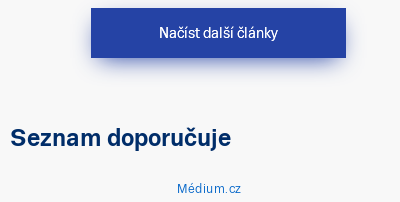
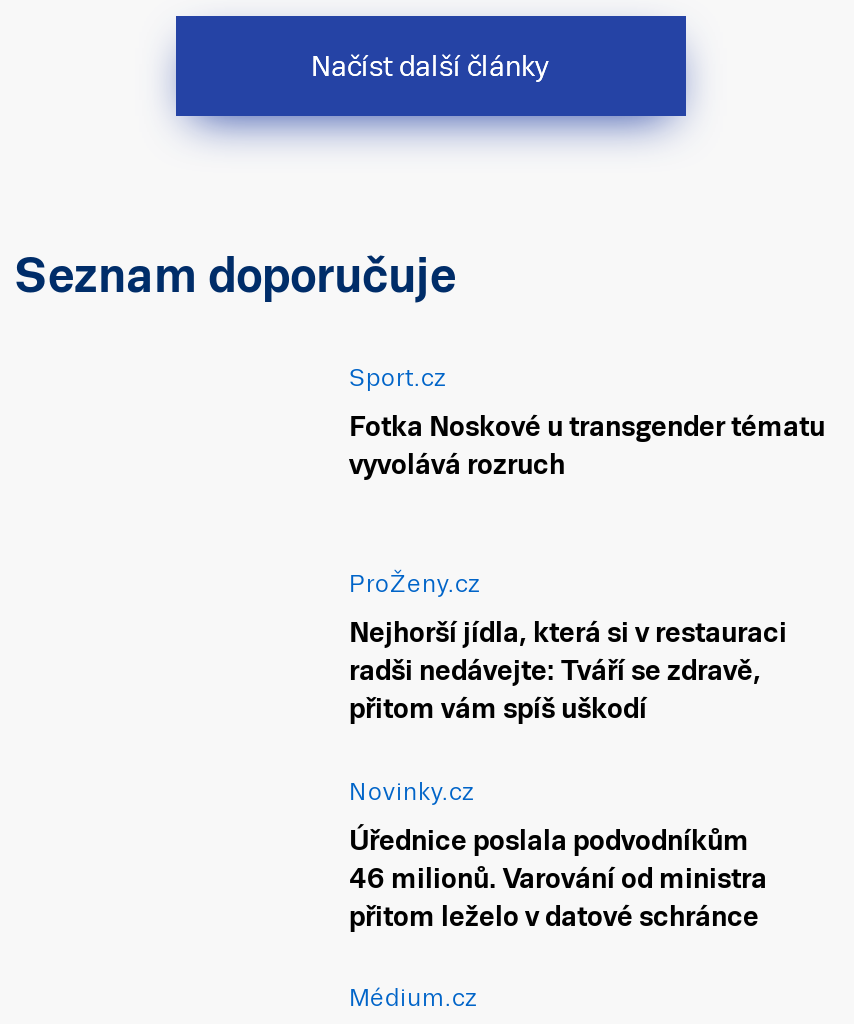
none -> [349,364,825,480] Sport.cz | Fotka Noskové u transgender tématu | vyvolává rozruch
none -> [349,571,787,932] ProŽeny.cz | Nejhorší jídla, která si v restauraci | radši nedávejte: Tváří se zdravě, | přitom vám spíš uškodí | Novinky.cz | Úřednice poslala podvodníkům | 46 milionů. Varování od ministra | přitom leželo v datové schránce

